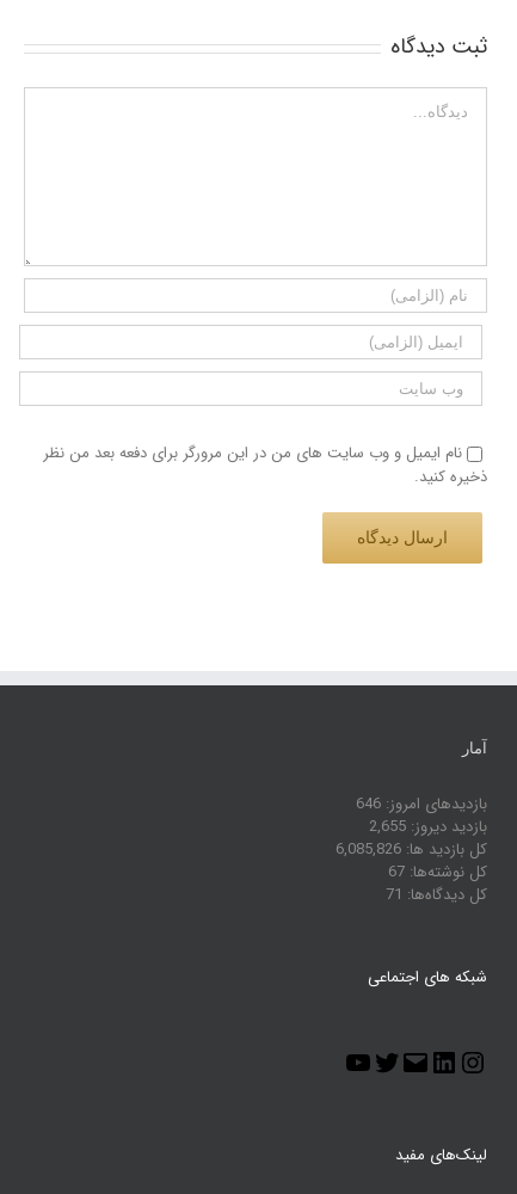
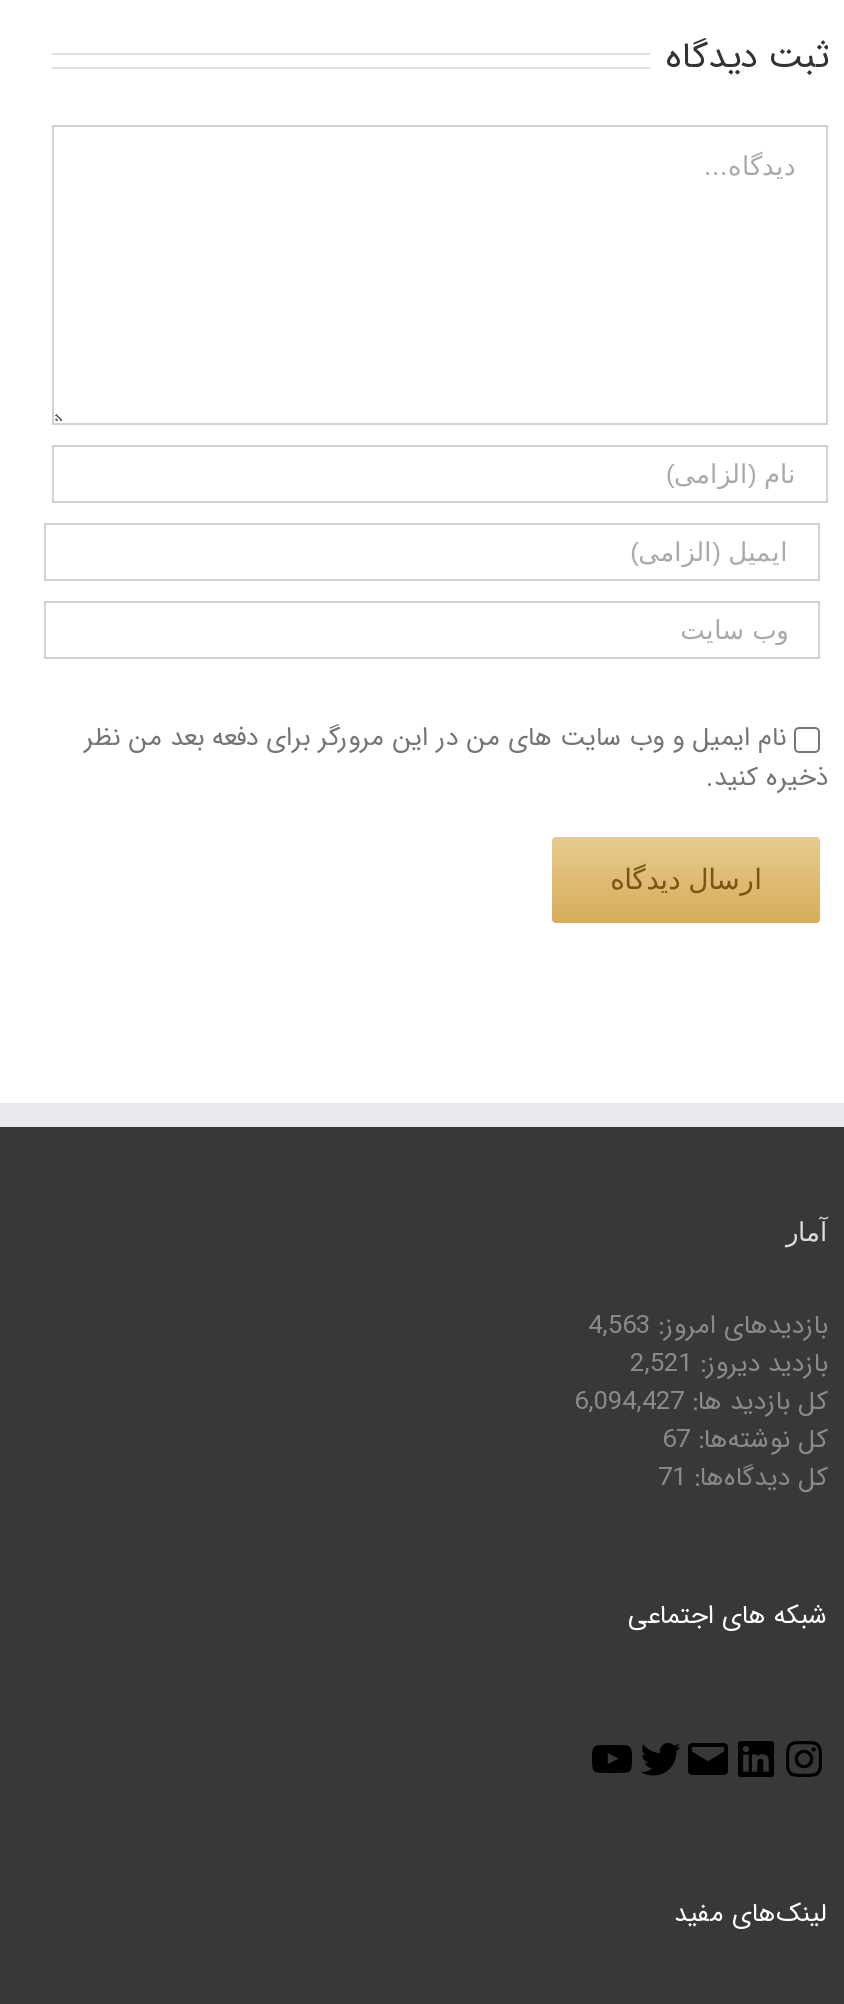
[356,791,487,816] بازدیدهای امروز: 646 -> [588,1304,828,1346] بازدیدهای امروز: 4,563
[369,814,487,839] بازدید دیروز: 2,655 -> [630,1342,828,1384] بازدید دیروز: 2,521
[336,837,487,862] کل بازدید ها: 6,085,826 -> [574,1380,828,1422] کل بازدید ها: 6,094,427

